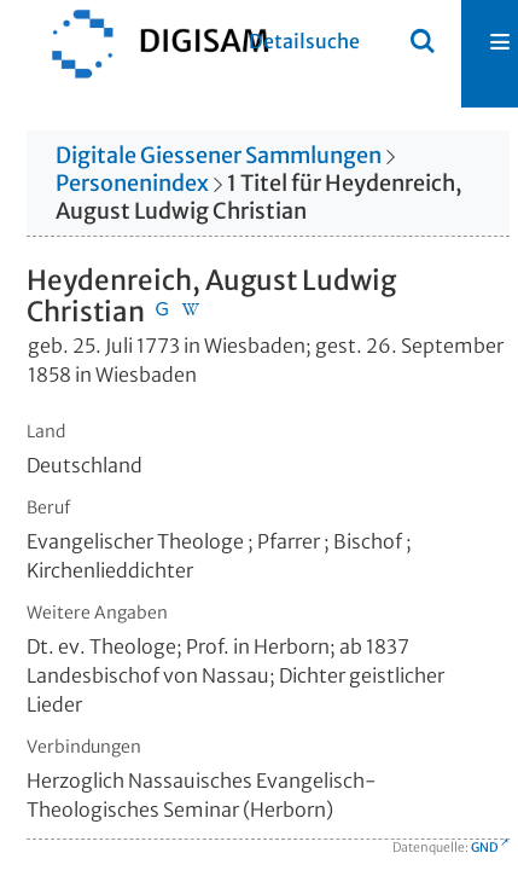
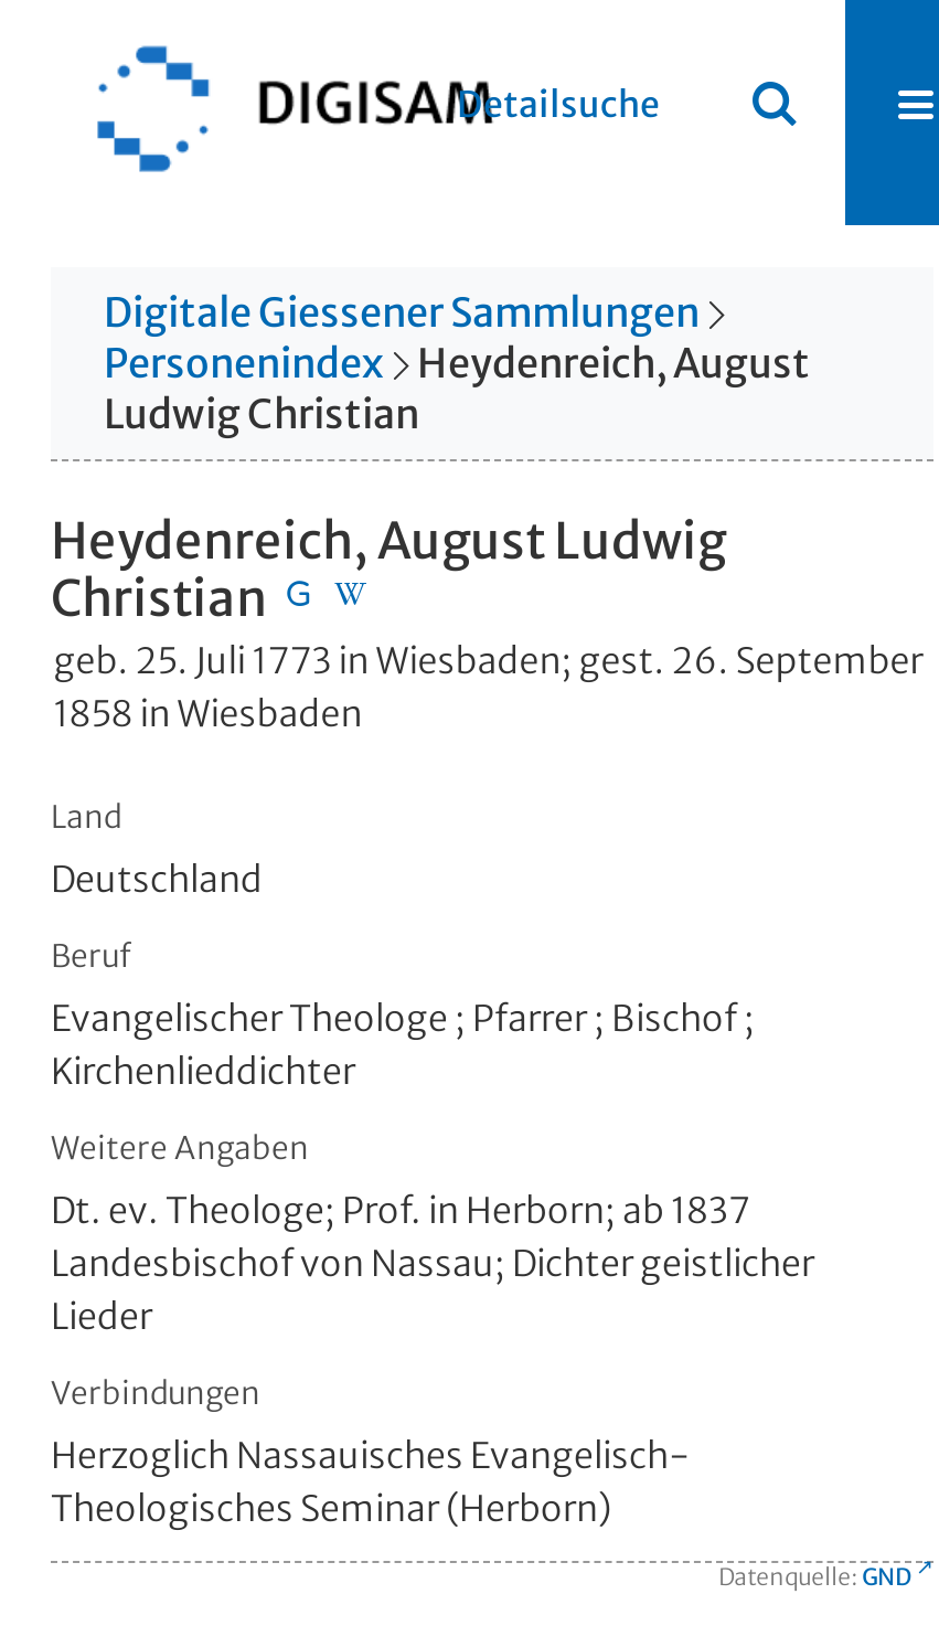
[56,169,461,224] 1 Titel für Heydenreich, | August Ludwig Christian -> [104,337,810,438] Heydenreich, August | Ludwig Christian

